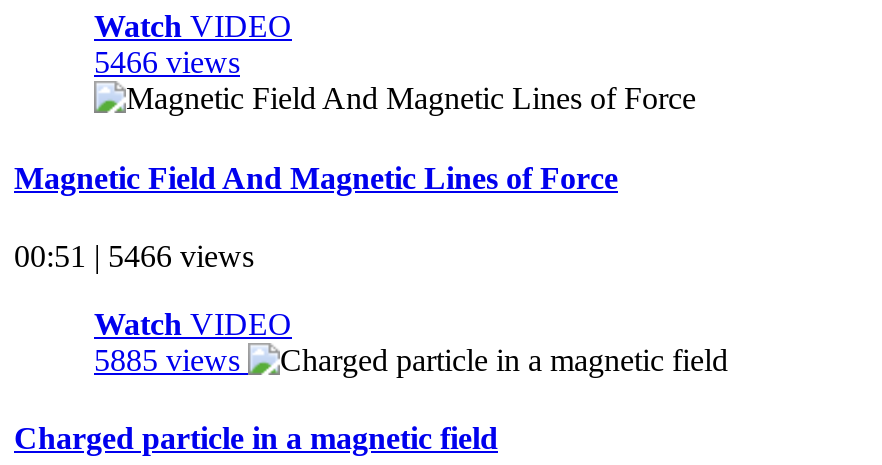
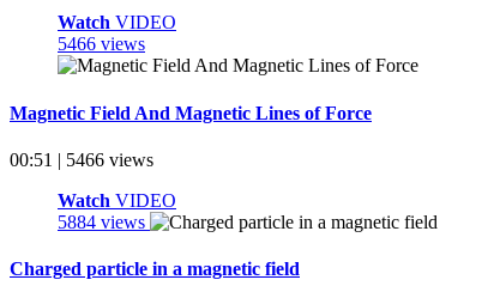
[94,343,248,377] 5885 views -> [58,212,150,232] 5884 views

